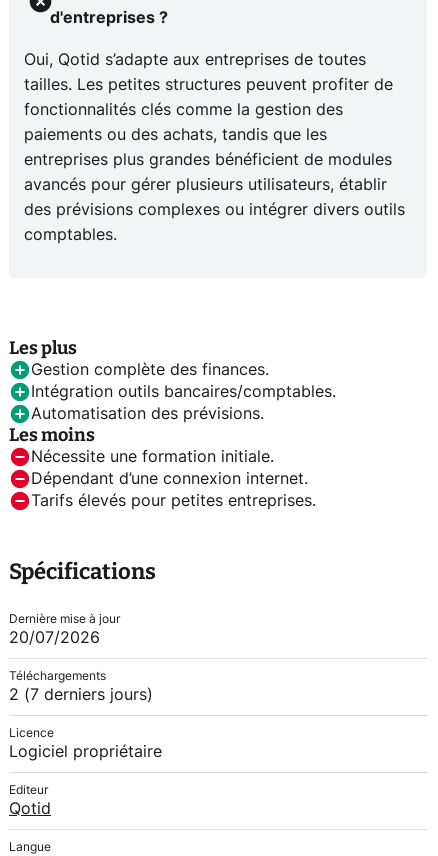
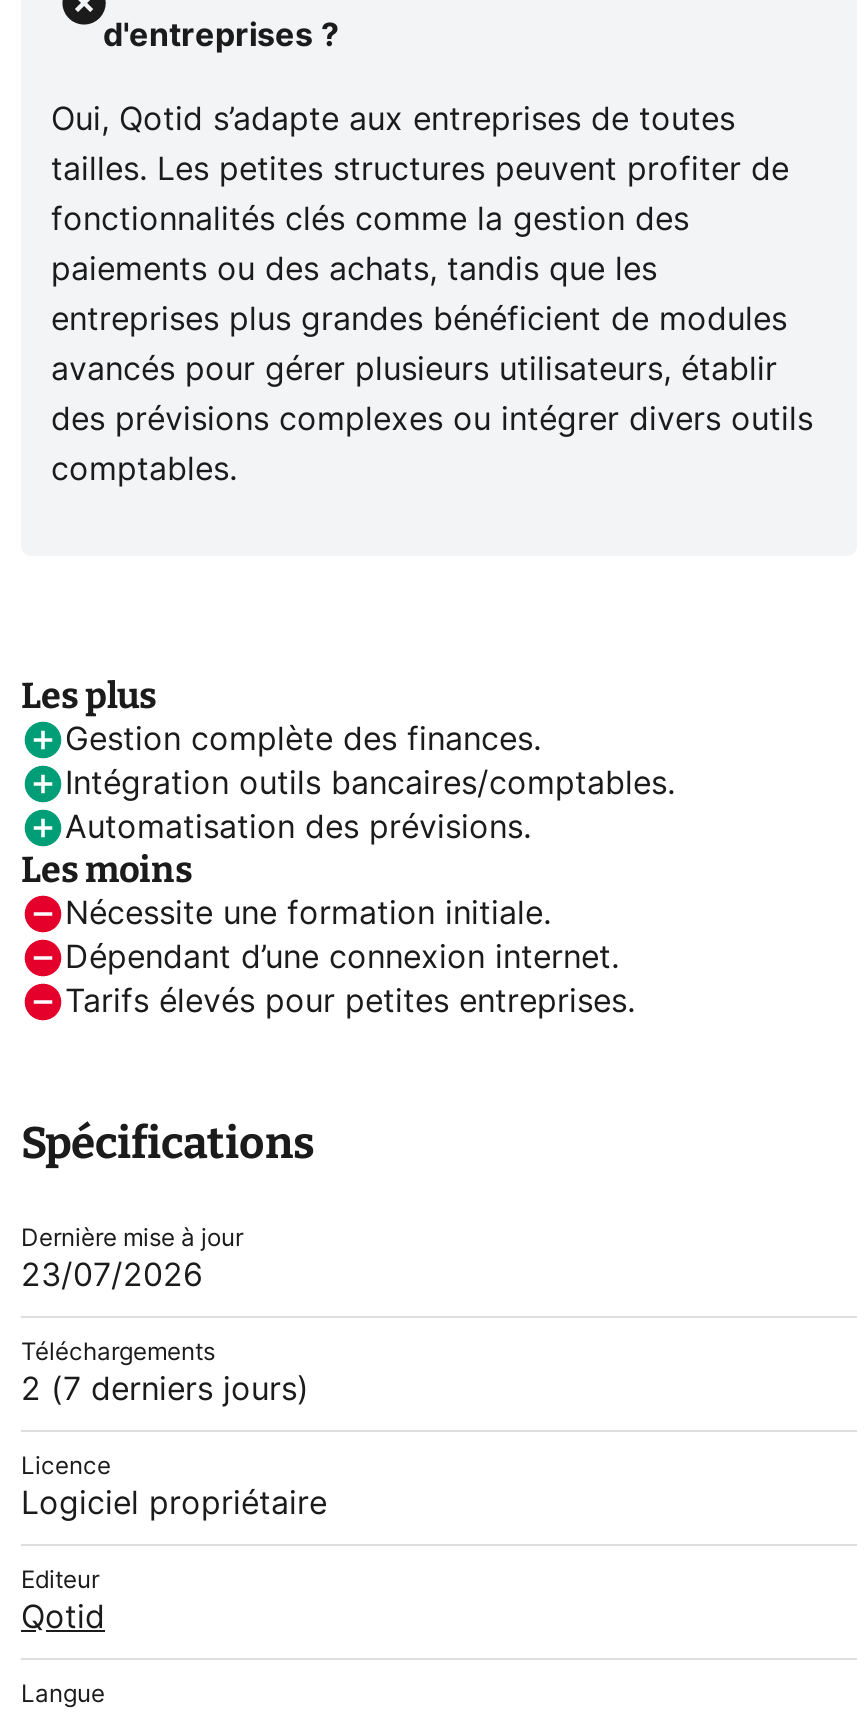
[9,630,100,646] 20/07/2026 -> [21,1260,203,1292] 23/07/2026

